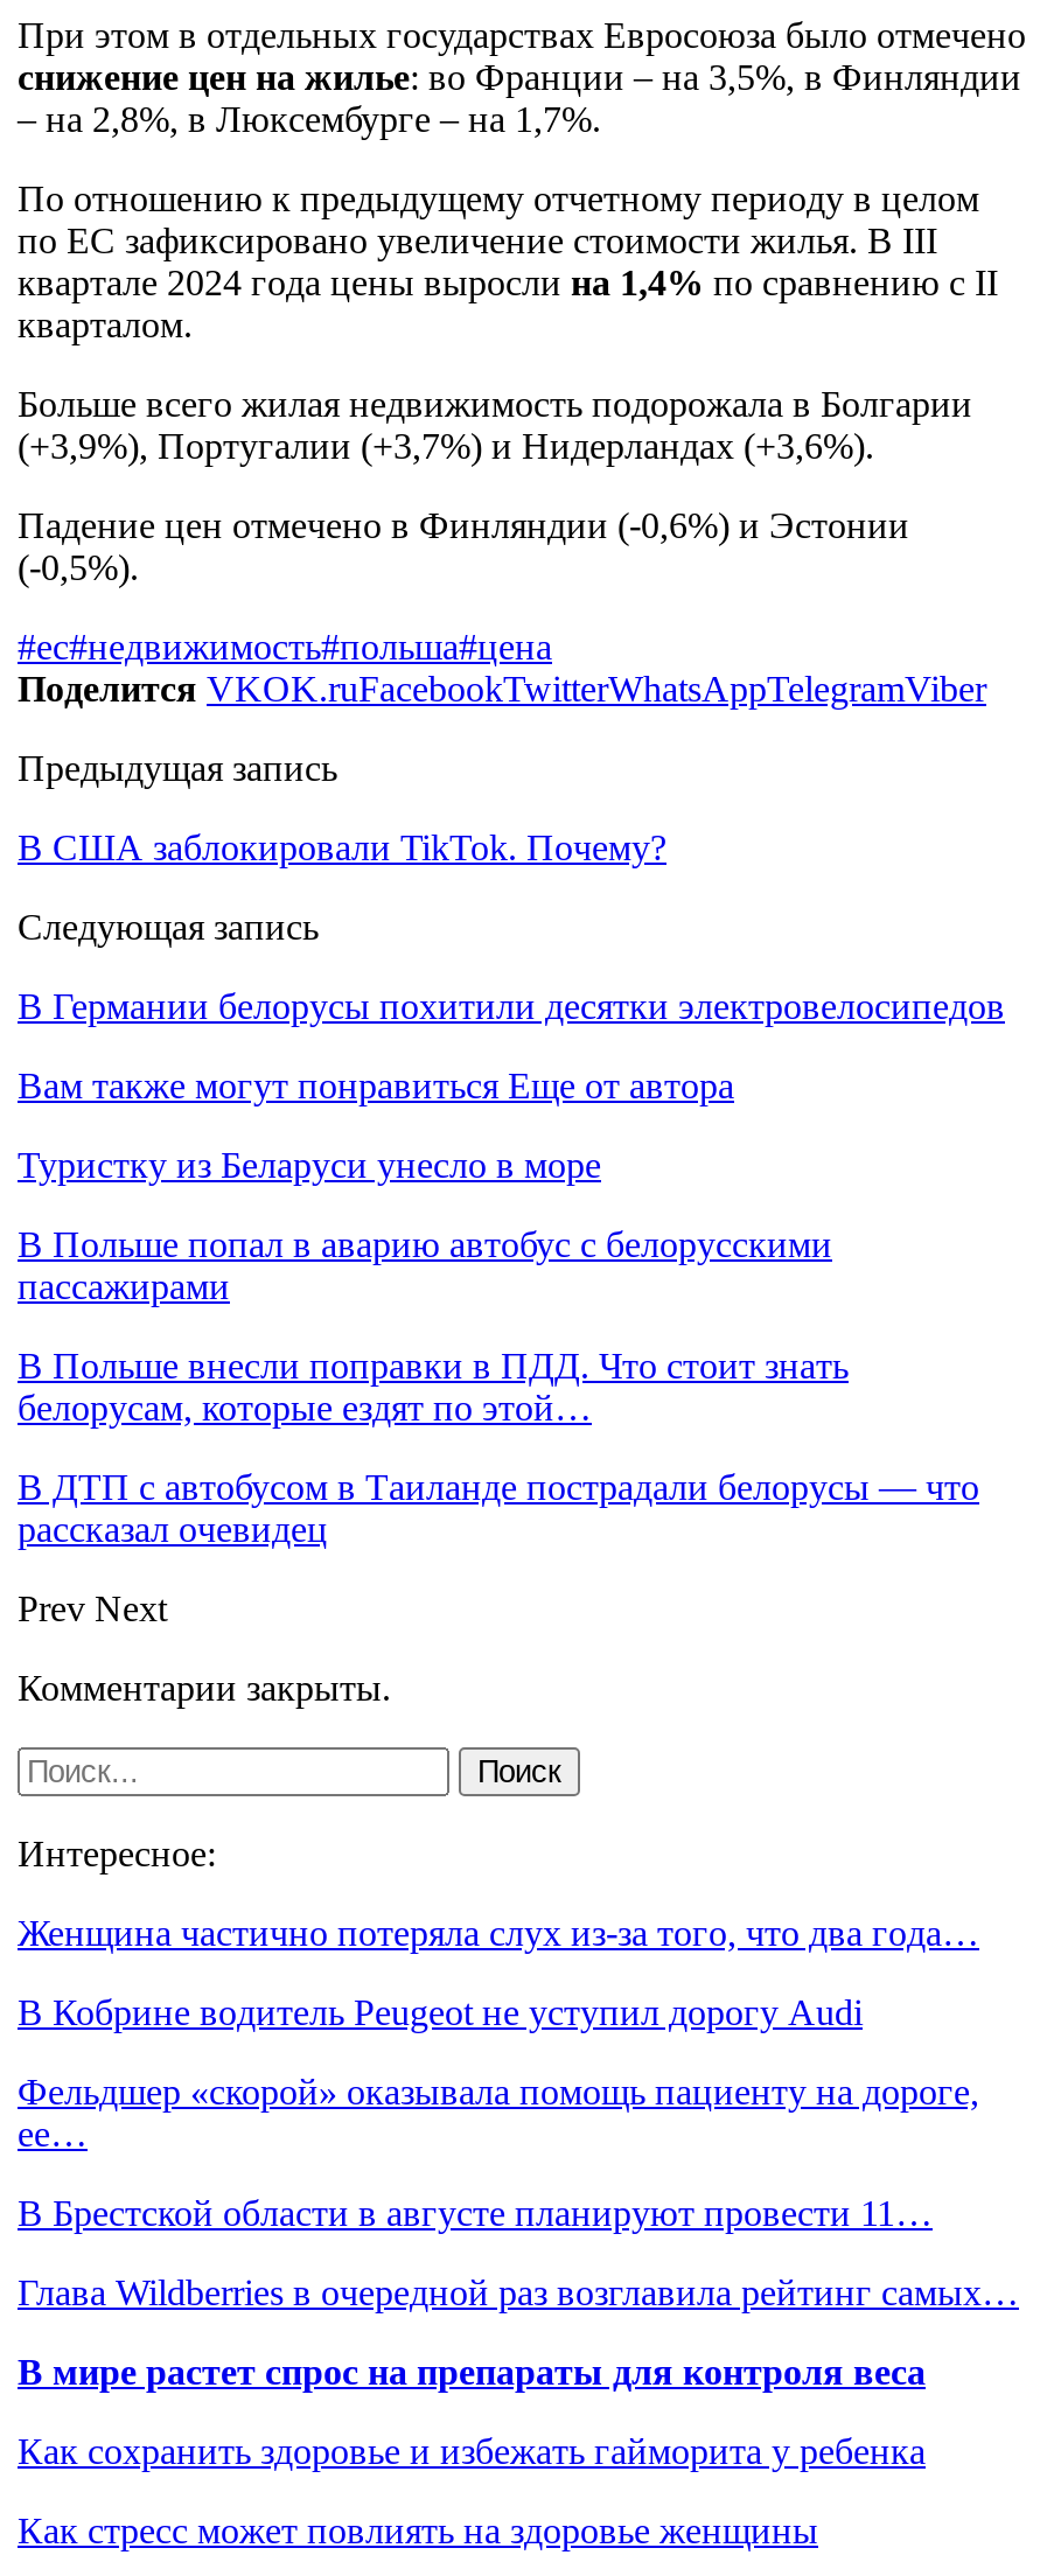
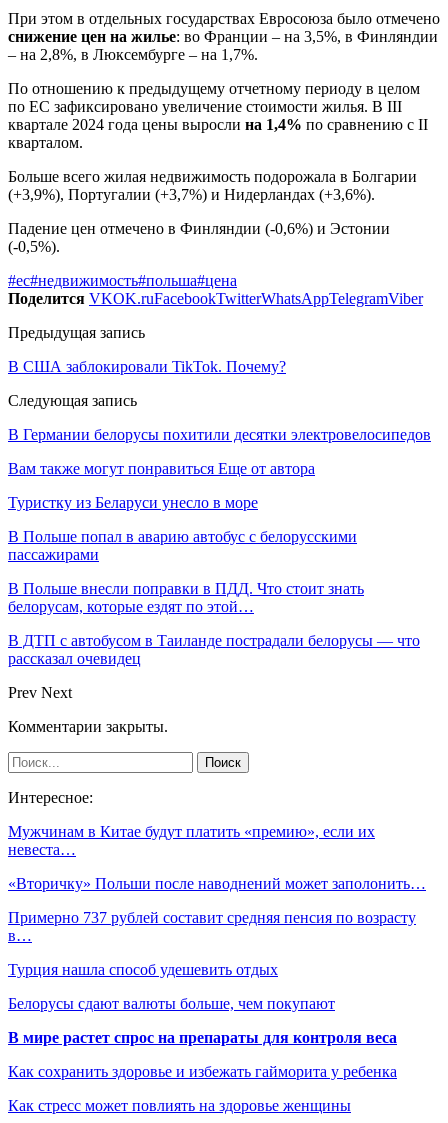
[18,1913,979,1952] Женщина частично потеряла слух из-за того, что два года… -> [8,823,375,858] Мужчинам в Китае будут платить «премию», если их | невеста…
[18,1992,863,2032] В Кобрине водитель Peugeot не уступил дорогу Audi -> [8,875,426,892] «Вторичку» Польши после наводнений может заполонить…
[18,2071,979,2153] Фельдшер «скорой» оказывала помощь пациенту на дороге, | ее… -> [8,909,416,944] Примерно 737 рублей составит средняя пенсия по возрасту | в…
[18,2193,933,2232] В Брестской области в августе планируют провести 11… -> [8,961,278,978] Турция нашла способ удешевить отдых
[18,2272,1019,2312] Глава Wildberries в очередной раз возглавила рейтинг самых… -> [8,995,335,1012] Белорусы сдают валюты больше, чем покупают

